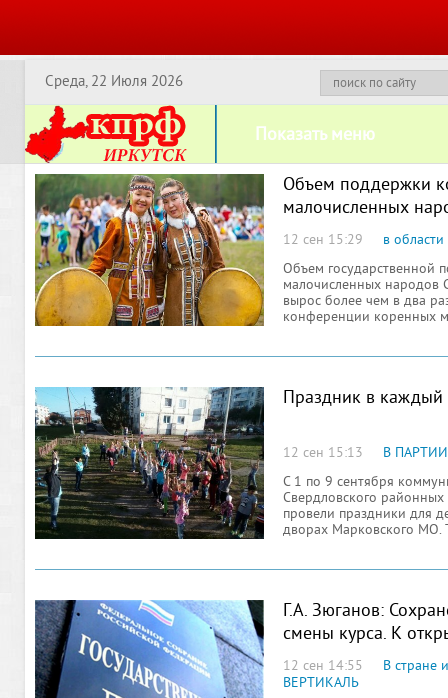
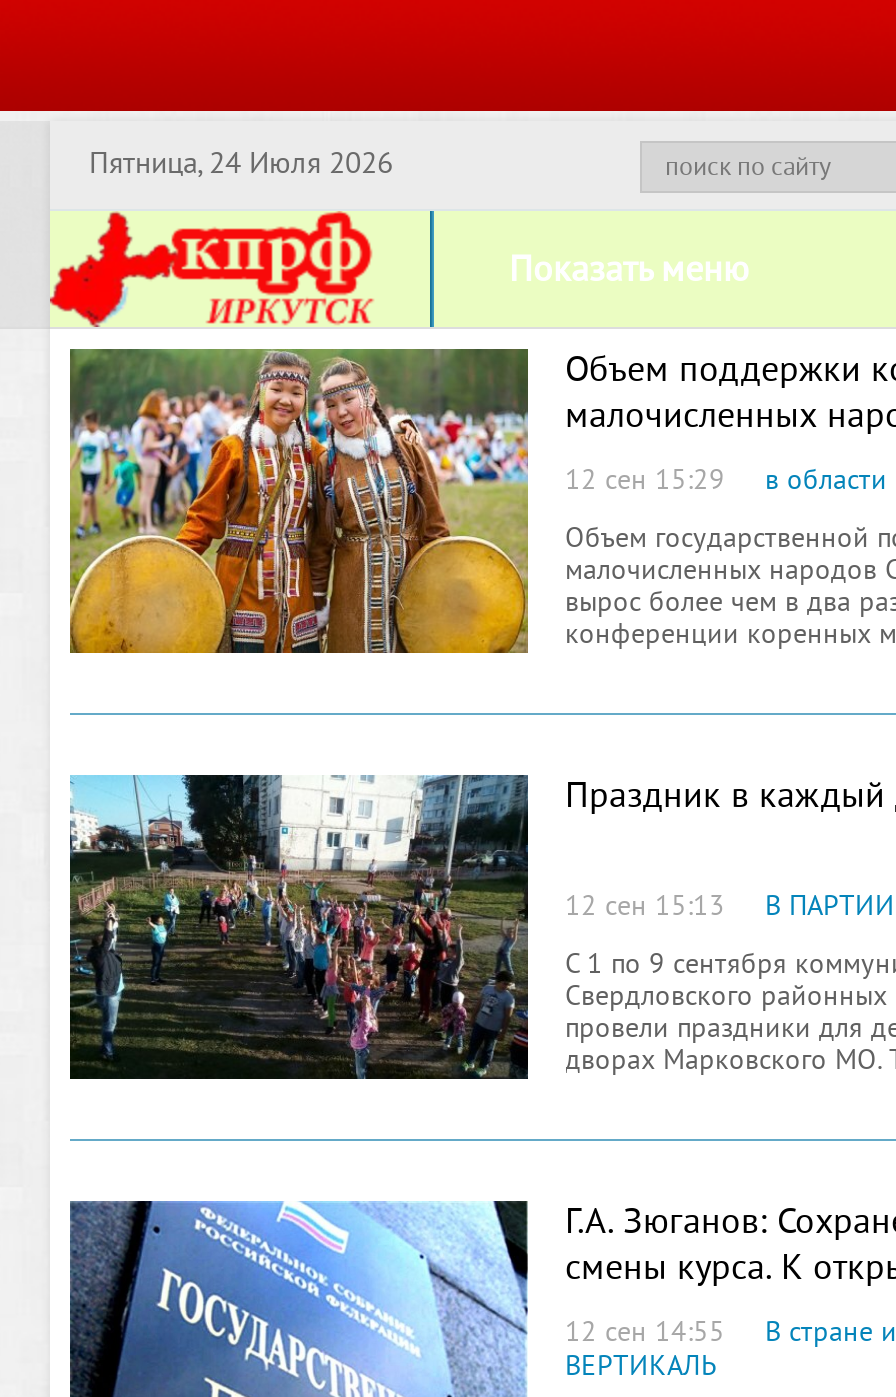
[44,73,182,92] Среда, 22 Июля 2026 -> [89,147,393,185] Пятница, 24 Июля 2026

